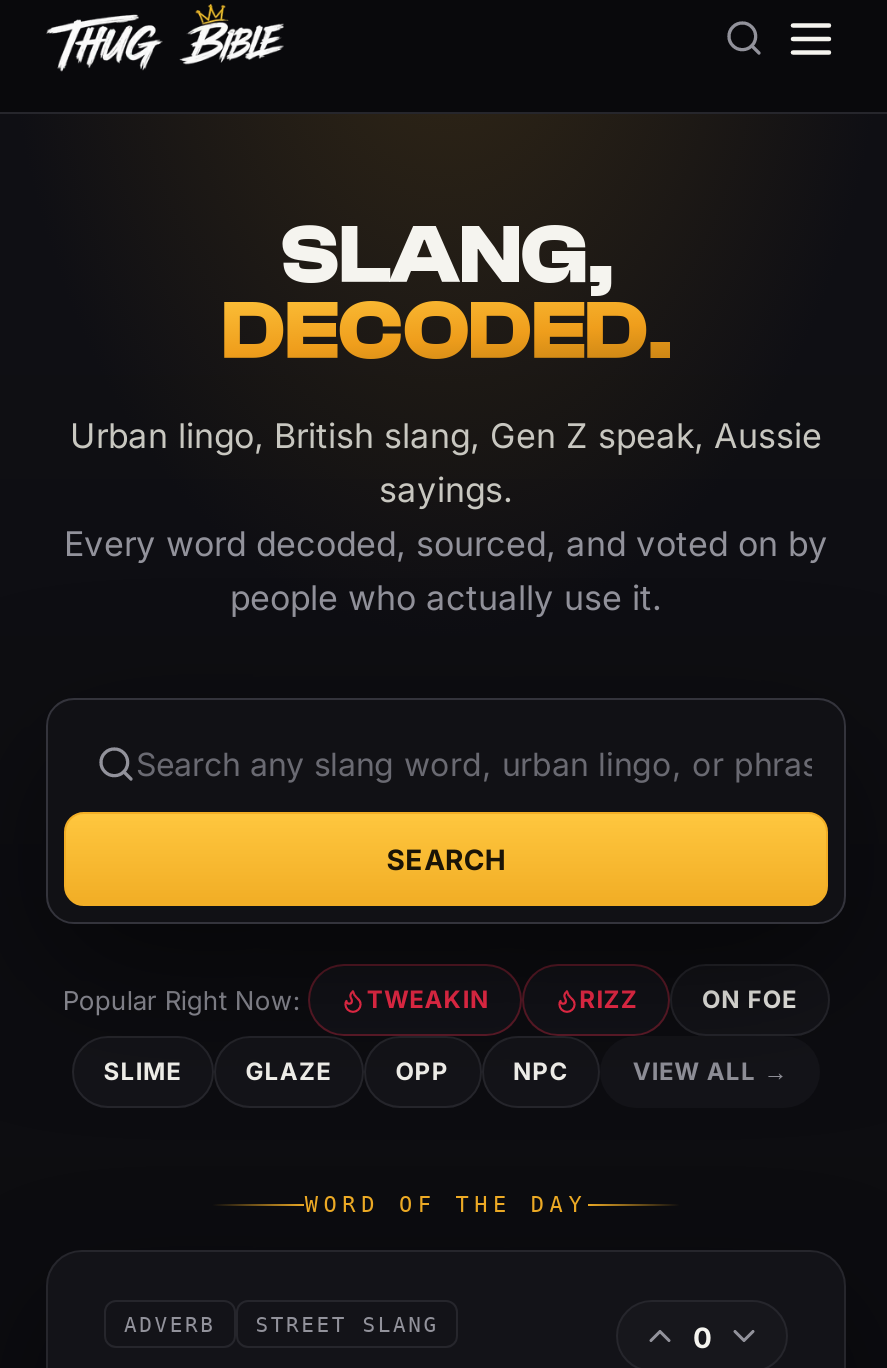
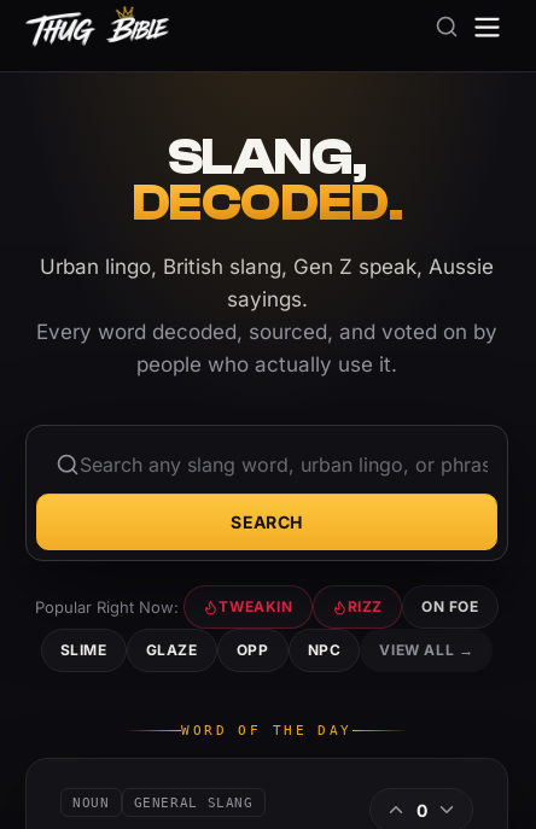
[124,1312,439,1336] ADVERB | STREET SLANG -> [72,795,253,810] NOUN | GENERAL SLANG

